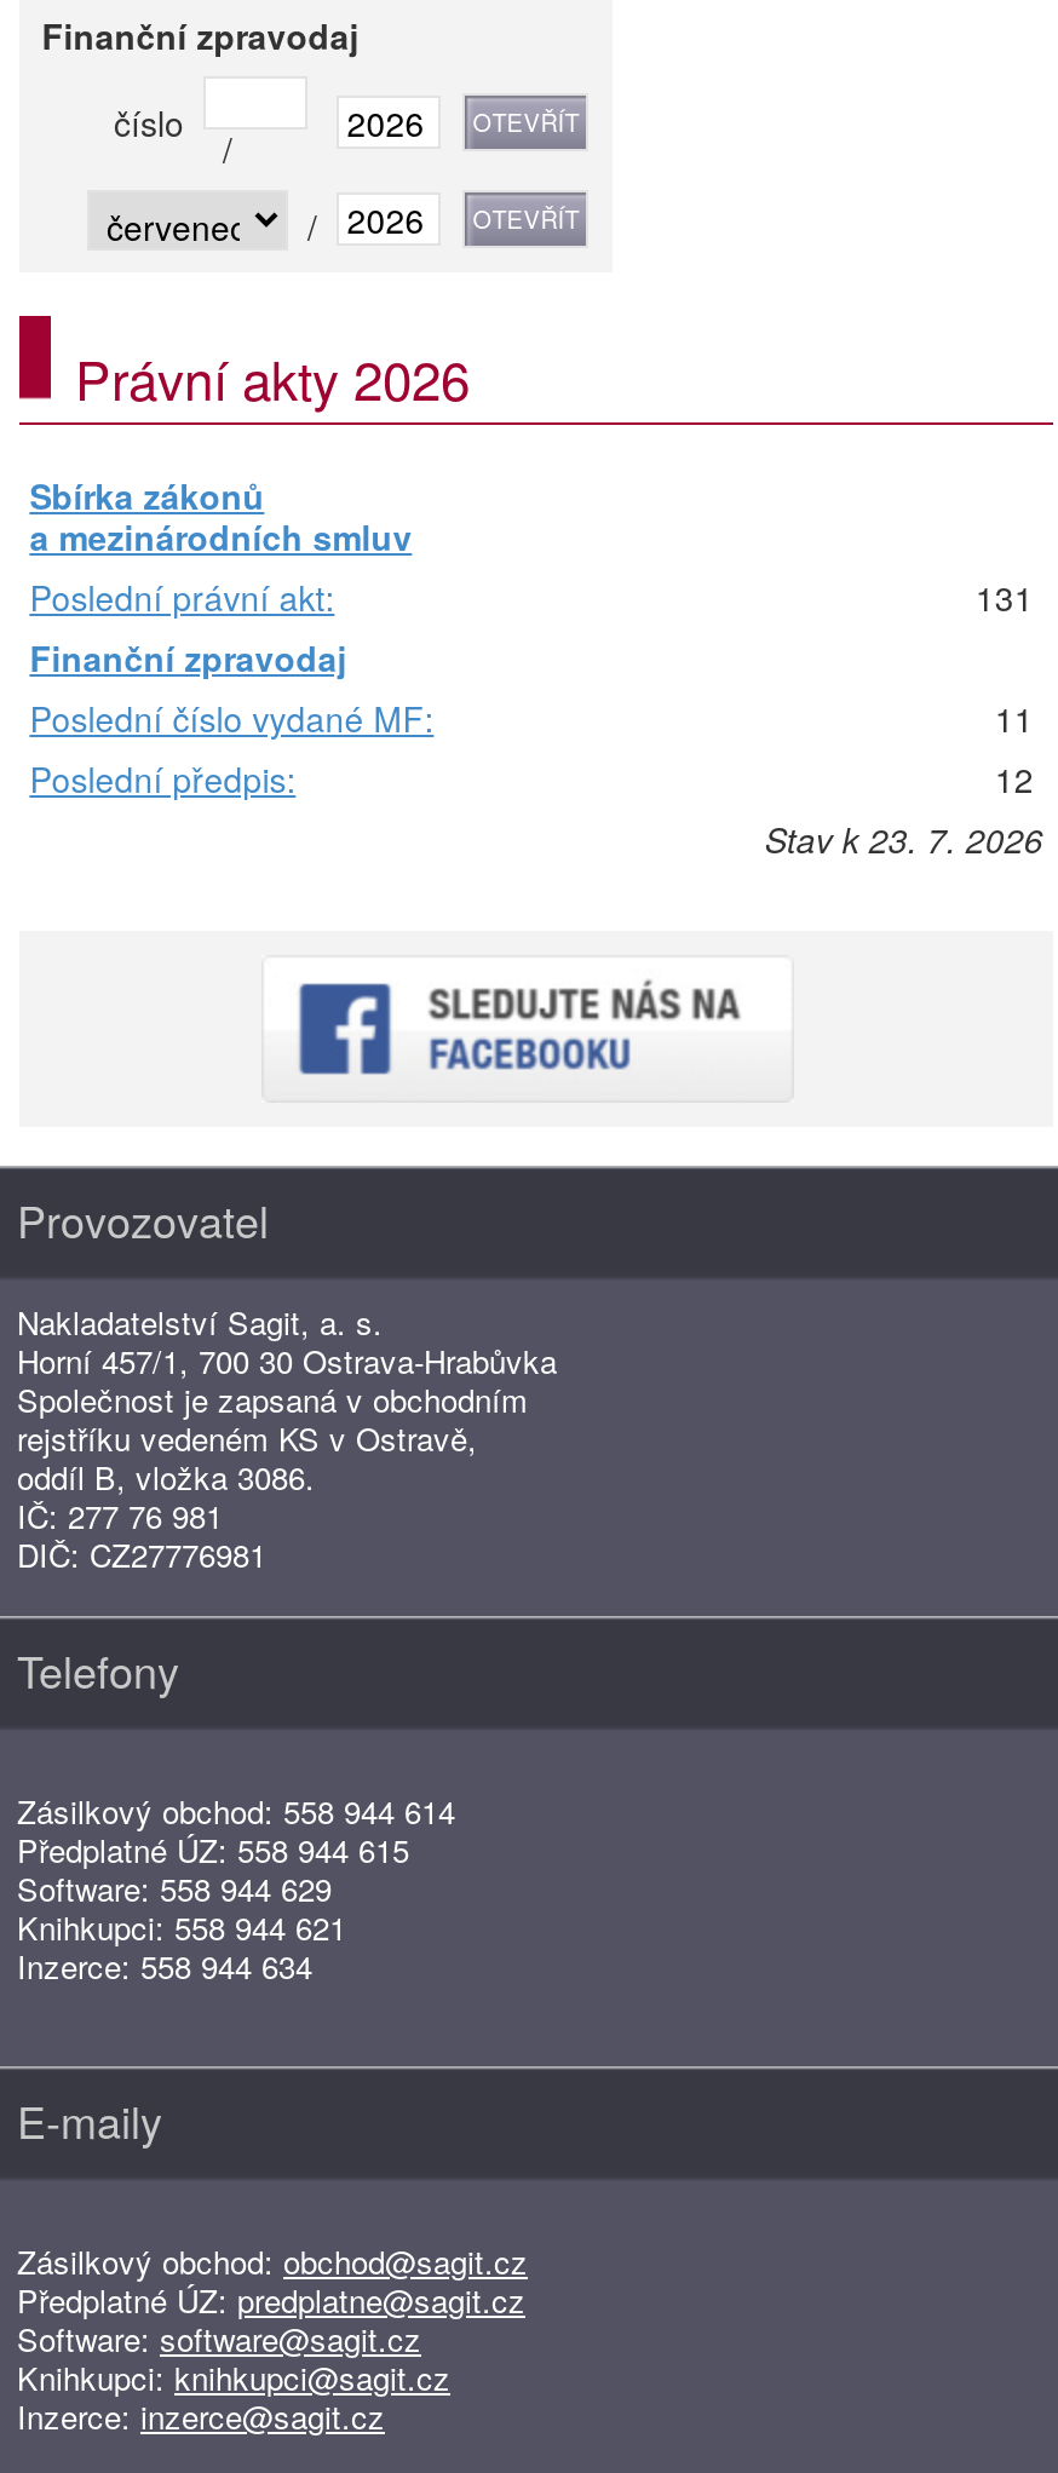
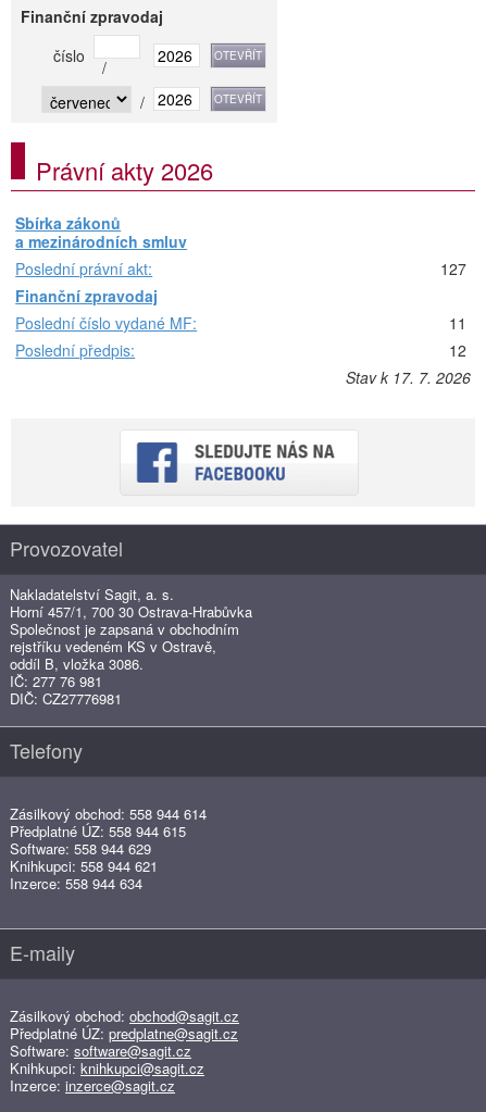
[975,573,1043,621] 131 -> [440,258,471,279] 127
[765,815,1043,863] Stav k 23. 7. 2026 -> [346,366,471,388] Stav k 17. 7. 2026

